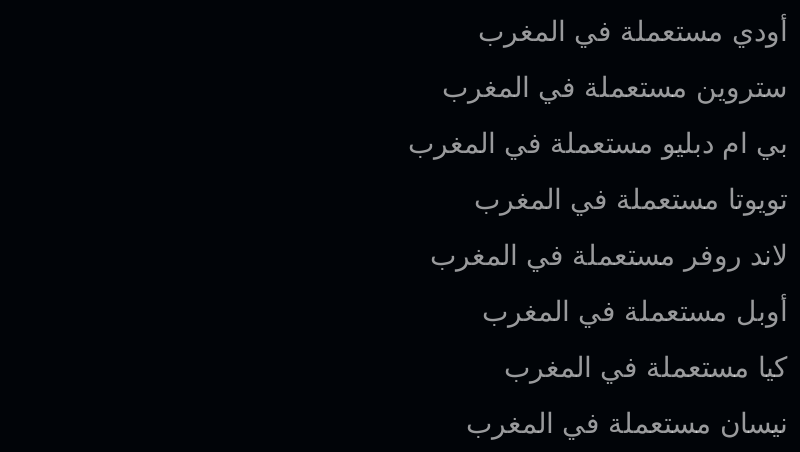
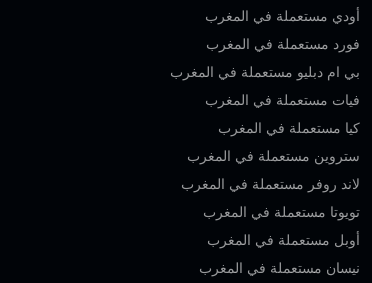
none -> [206,34,360,54] فورد مستعملة في المغرب
moved [442,66,788,106] -> [187,146,360,166]: ستروين مستعملة في المغرب
none -> [205,90,360,110] فيات مستعملة في المغرب
moved [430,178,788,330] -> [181,174,360,250]: لاند روفر مستعملة في المغرب | تويوتا مستعملة في المغرب | أوبل مستعملة في المغرب
moved [504,346,788,386] -> [218,118,360,138]: كيا مستعملة في المغرب

